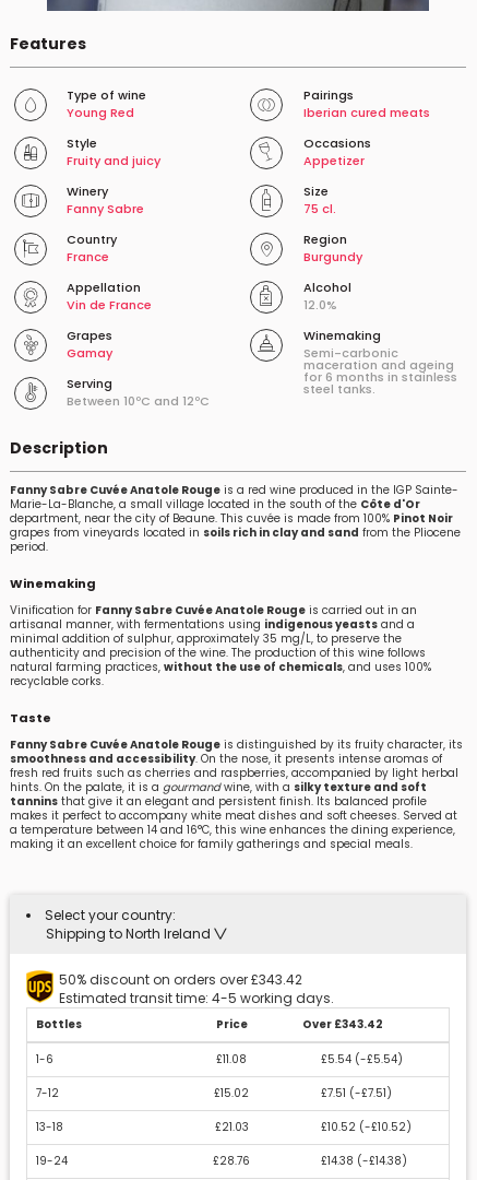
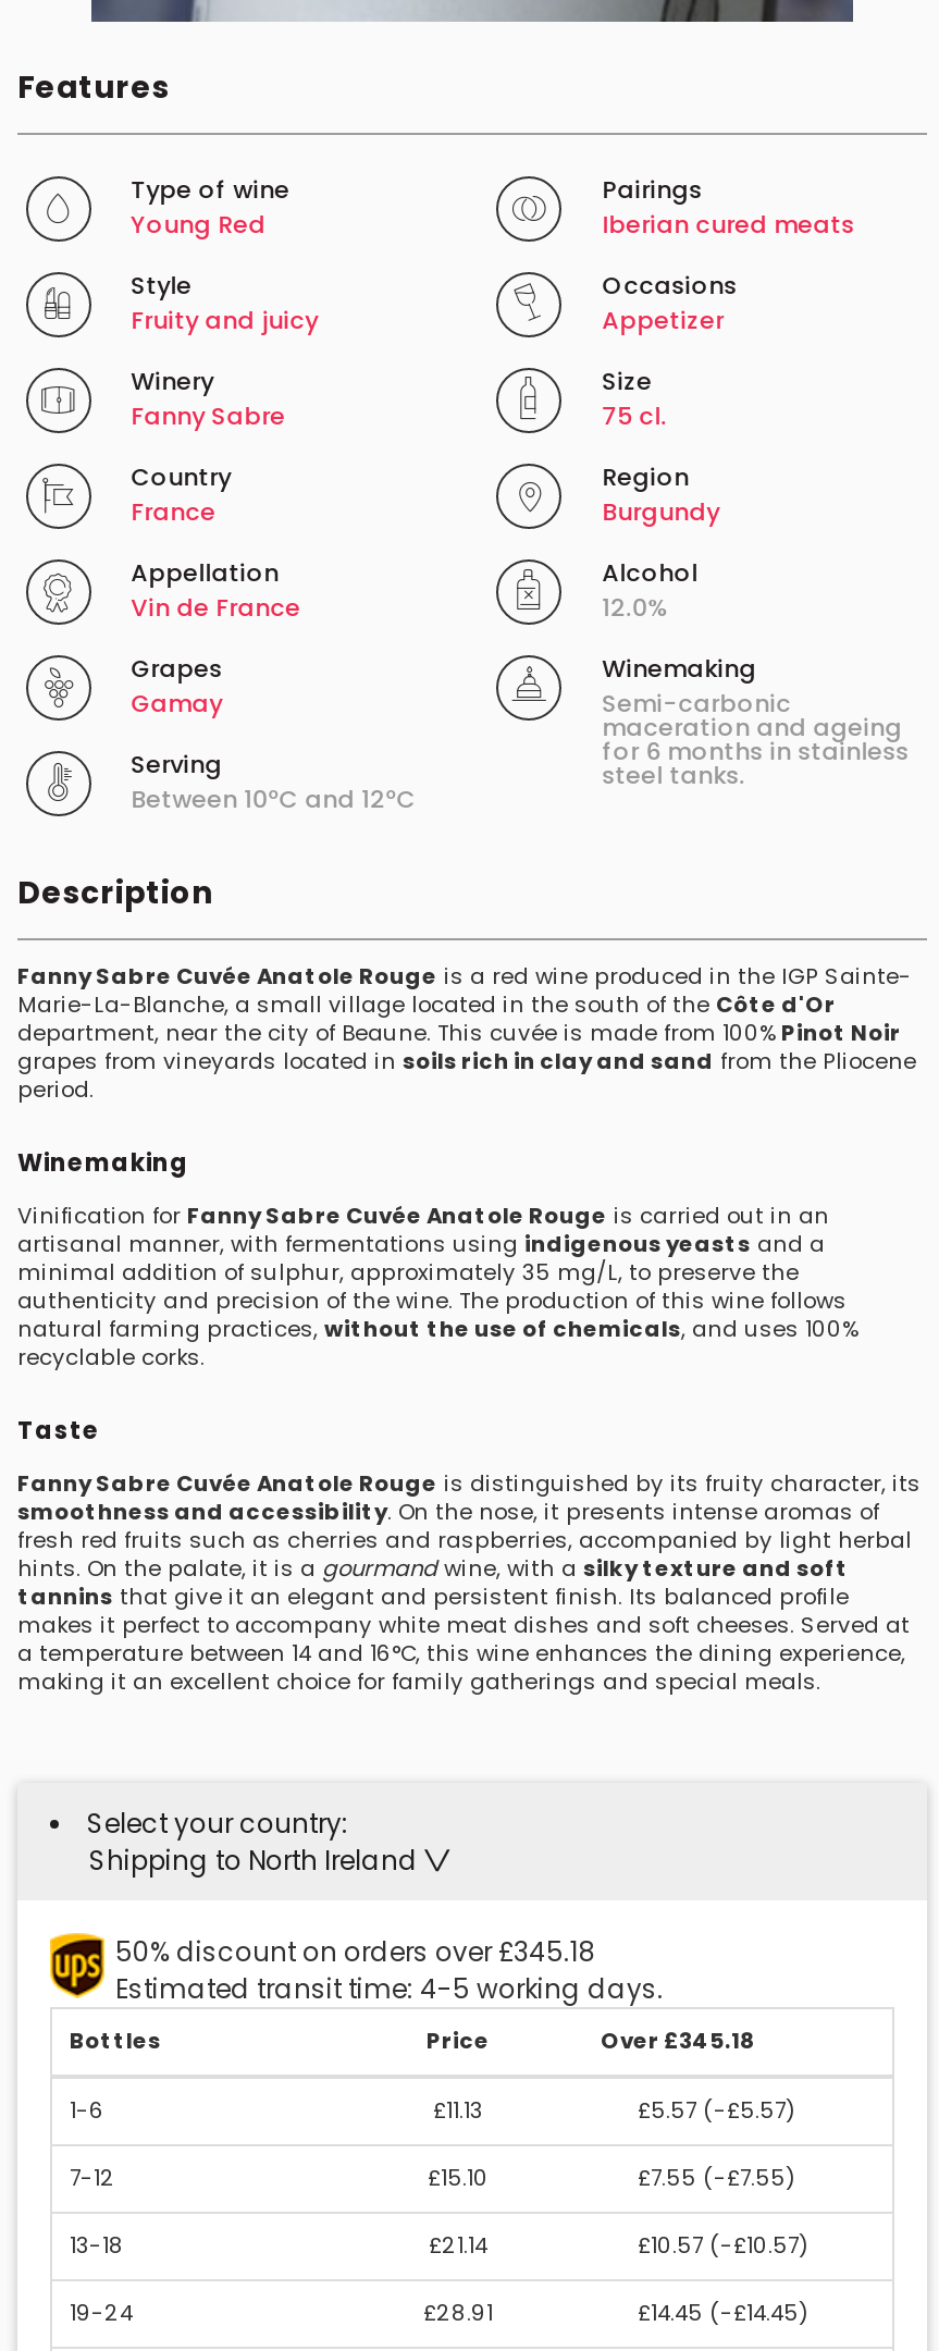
[59,970,302,989] 50% discount on orders over £343.42 -> [115,1933,596,1970] 50% discount on orders over £345.18
[302,1016,383,1032] Over £343.42 -> [601,2024,755,2057] Over £345.18
[216,1051,247,1067] £11.08 -> [433,2094,483,2127] £11.13
[321,1051,403,1067] £5.54 (-£5.54) -> [638,2094,796,2127] £5.57 (-£5.57)
[214,1085,249,1101] £15.02 -> [428,2162,489,2194] £15.10
[321,1085,392,1101] £7.51 (-£7.51) -> [638,2162,796,2194] £7.55 (-£7.55)
[214,1119,248,1135] £21.03 -> [429,2229,487,2262] £21.14
[321,1119,412,1135] £10.52 (-£10.52) -> [638,2229,810,2262] £10.57 (-£10.57)
[213,1153,250,1169] £28.76 -> [423,2297,493,2329] £28.91
[321,1153,407,1169] £14.38 (-£14.38) -> [638,2297,810,2329] £14.45 (-£14.45)

